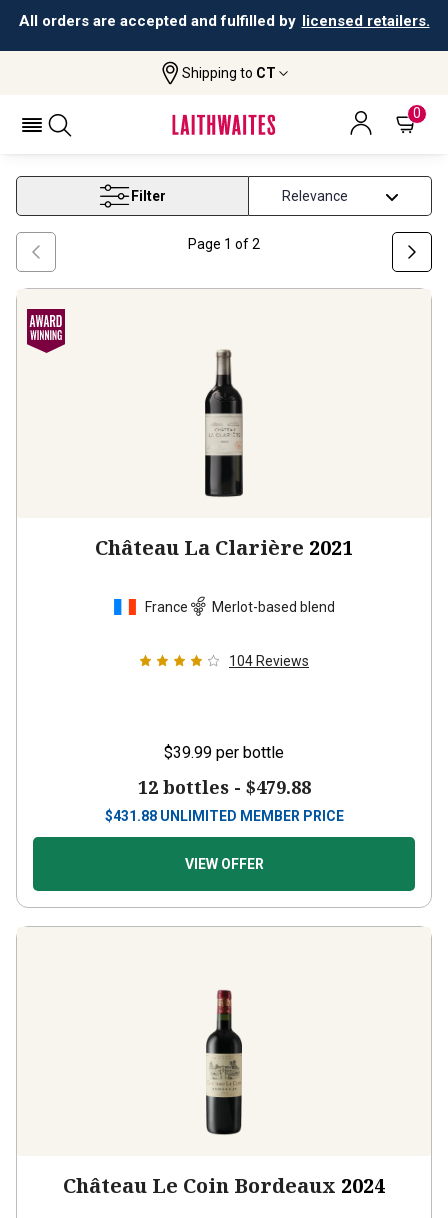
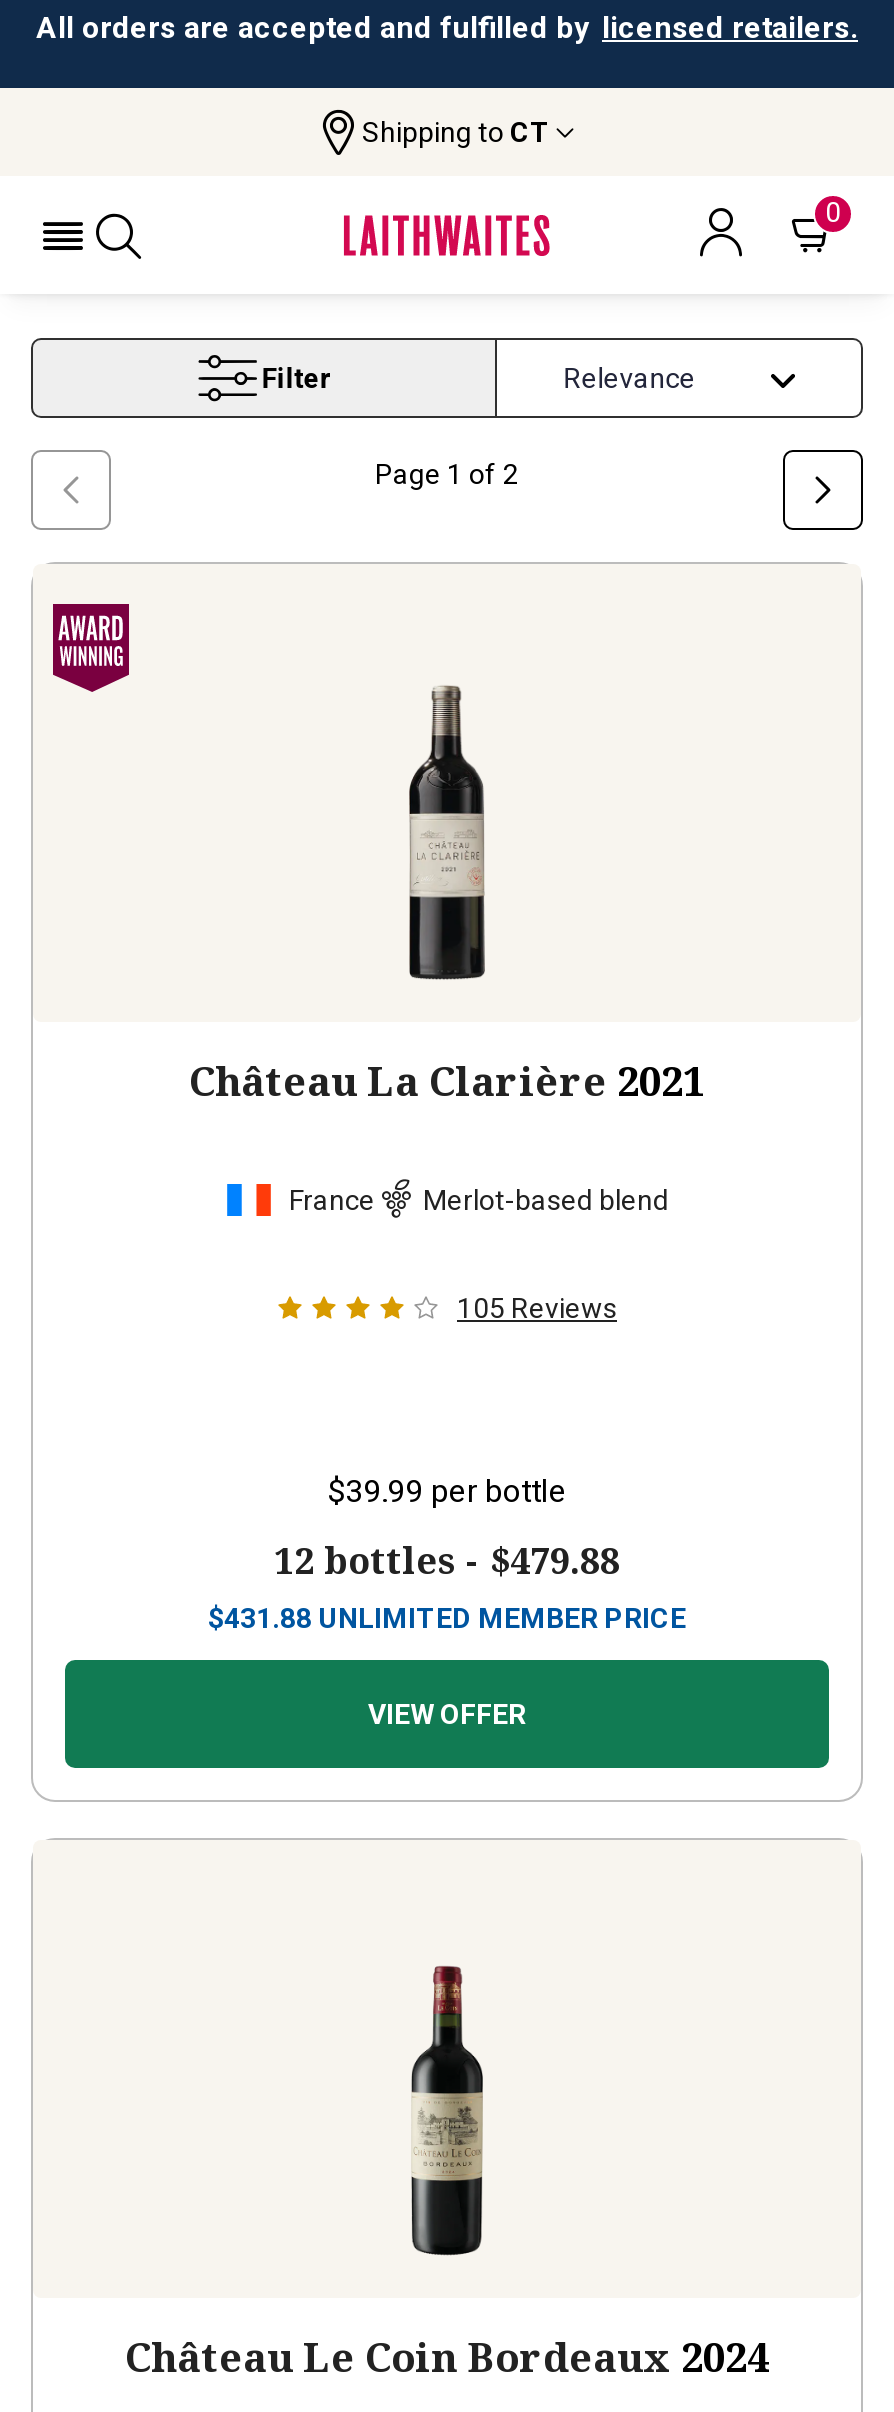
[229,653,309,669] 104 Reviews -> [457,1292,617,1324] 105 Reviews

